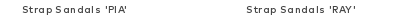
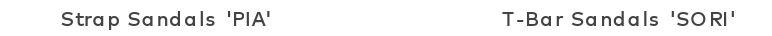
[246,3,356,15] Strap Sandals 'RAY' -> [502,6,736,30] T-Bar Sandals 'SORI'

